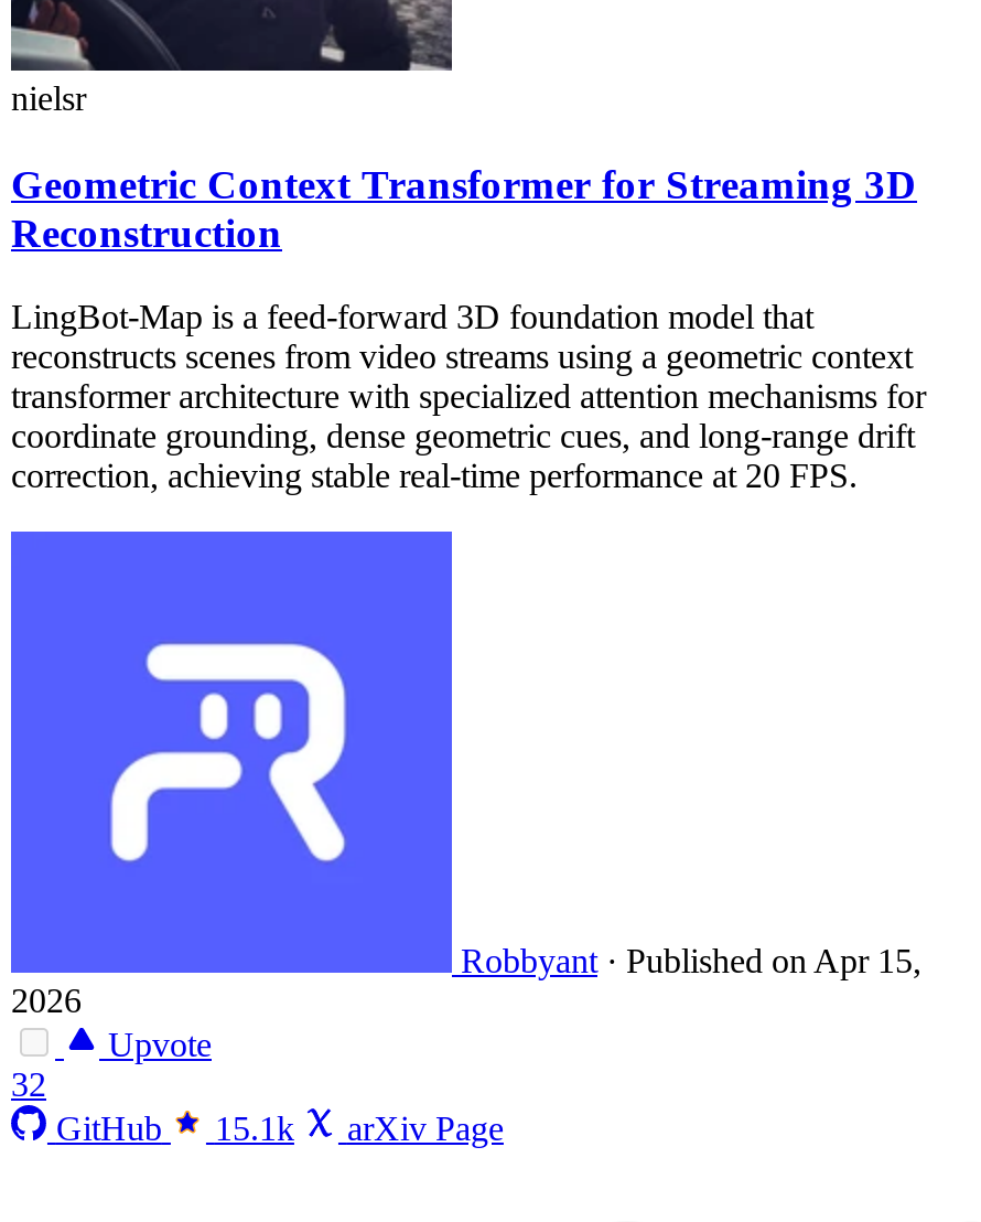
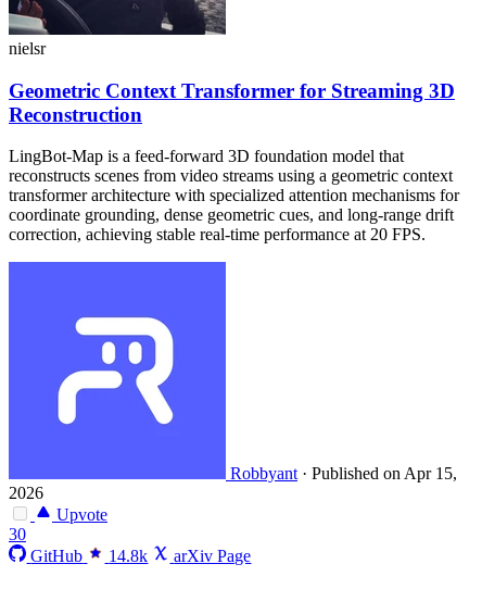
[11,1066,46,1104] 32 -> [9,525,26,544] 30
[56,1110,504,1148] GitHub 15.1k arXiv Page -> [31,547,251,566] GitHub 14.8k arXiv Page

